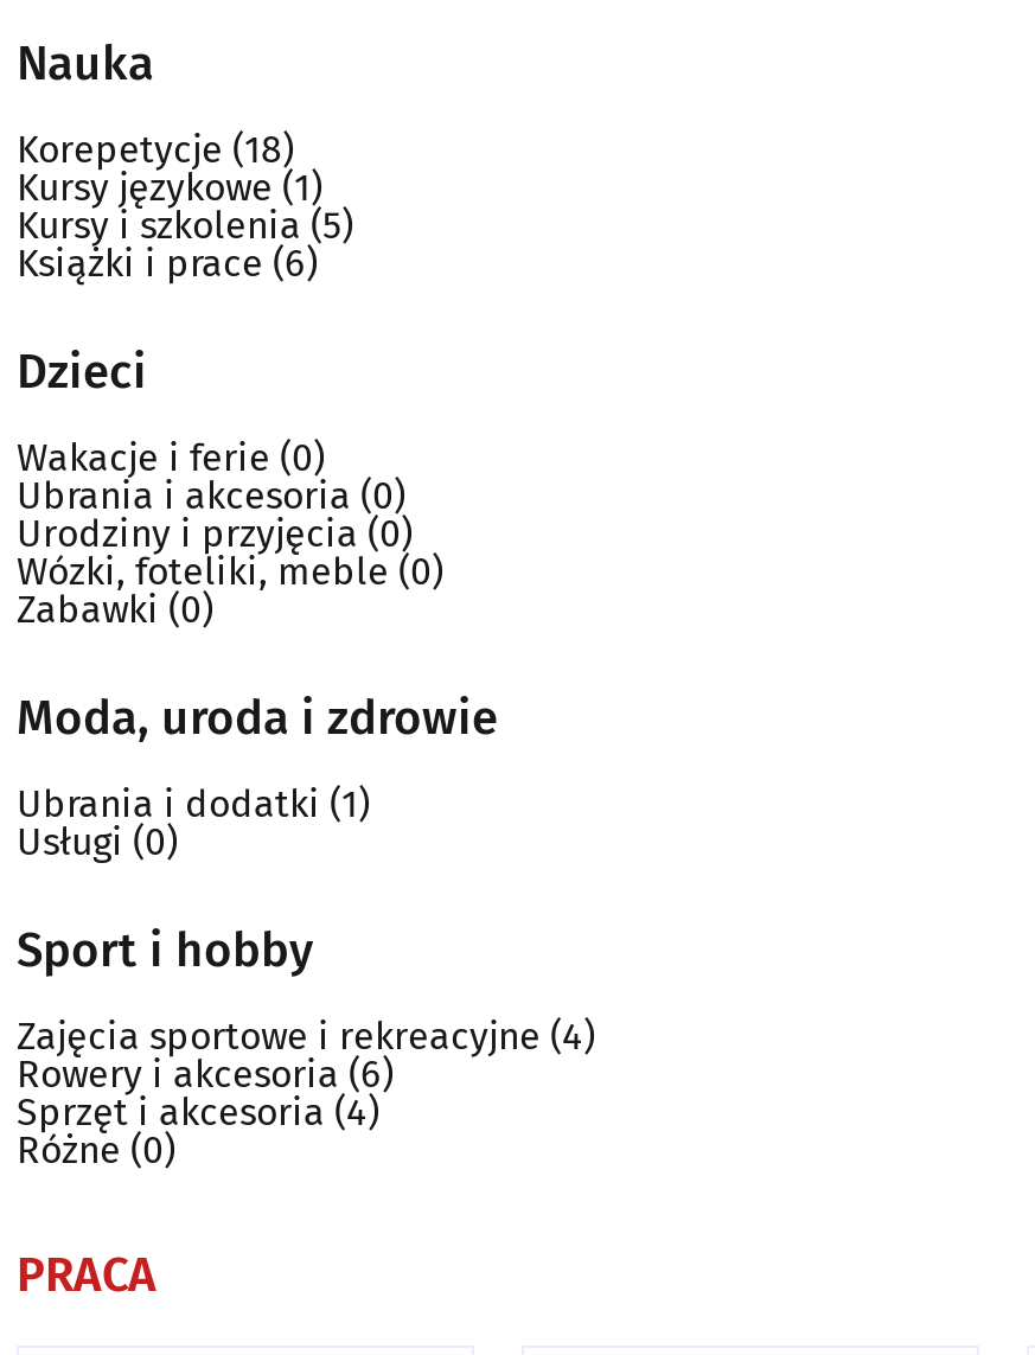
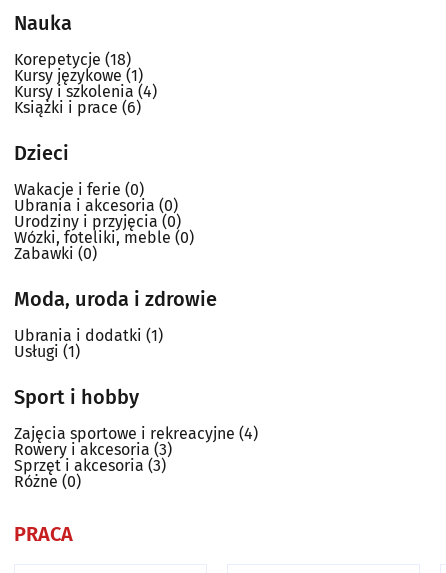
[17,202,353,247] Kursy i szkolenia(5) -> [14,81,157,100] Kursy i szkolenia(4)
[17,818,178,863] Usługi(0) -> [14,341,80,360] Usługi(1)
[17,1050,394,1095] Rowery i akcesoria(6) -> [14,439,172,458] Rowery i akcesoria(3)
[17,1088,379,1133] Sprzęt i akcesoria(4) -> [14,455,166,474] Sprzęt i akcesoria(3)

